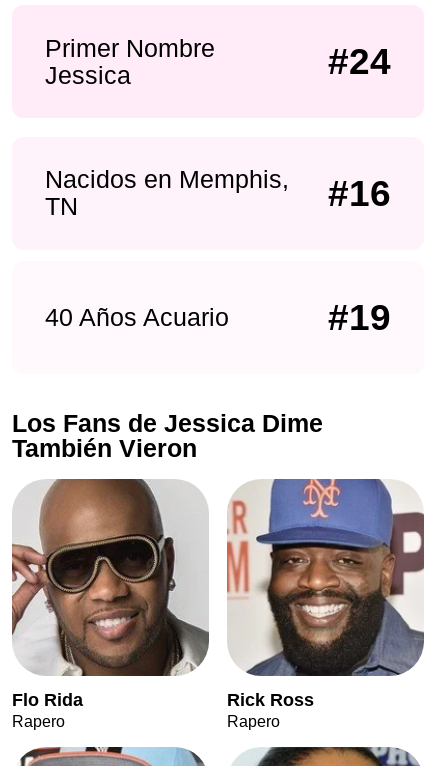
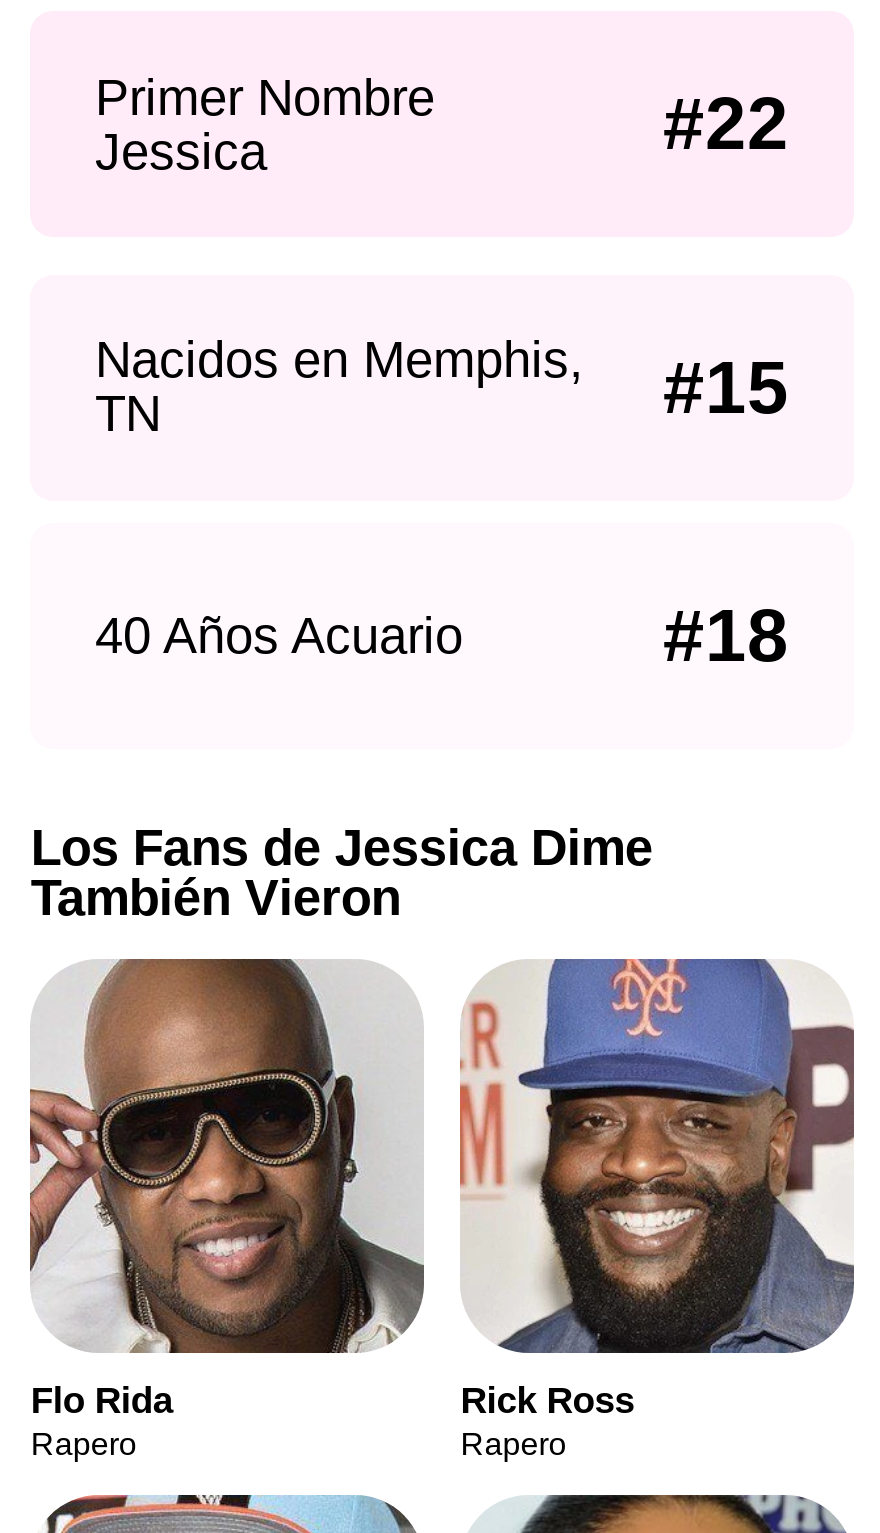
[328,41,391,82] #24 -> [663,84,789,166] #22
[44,165,391,214] Nacidos en Memphis, #16 -> [95,331,789,428] Nacidos en Memphis, #15
[328,297,391,338] #19 -> [663,595,789,677] #18

